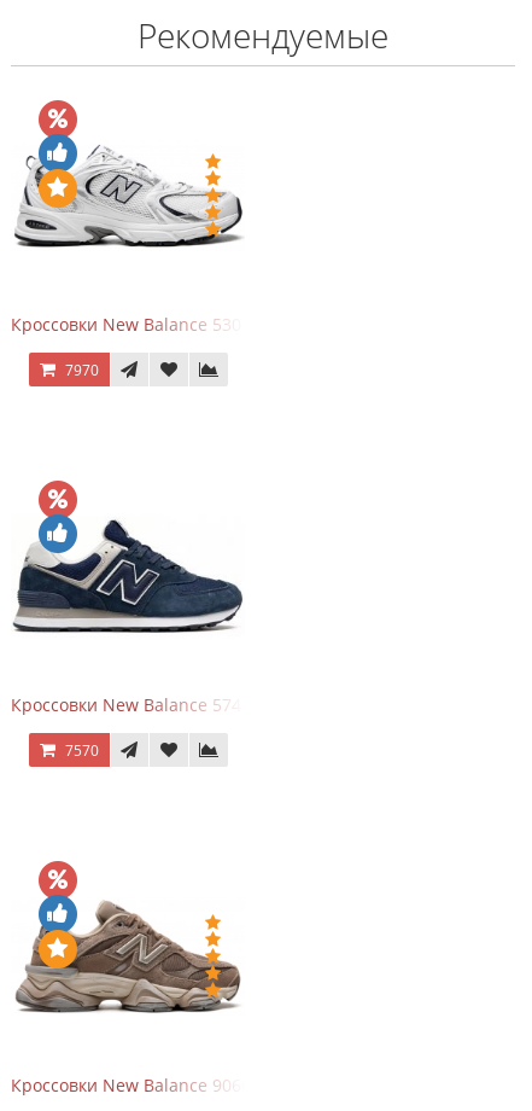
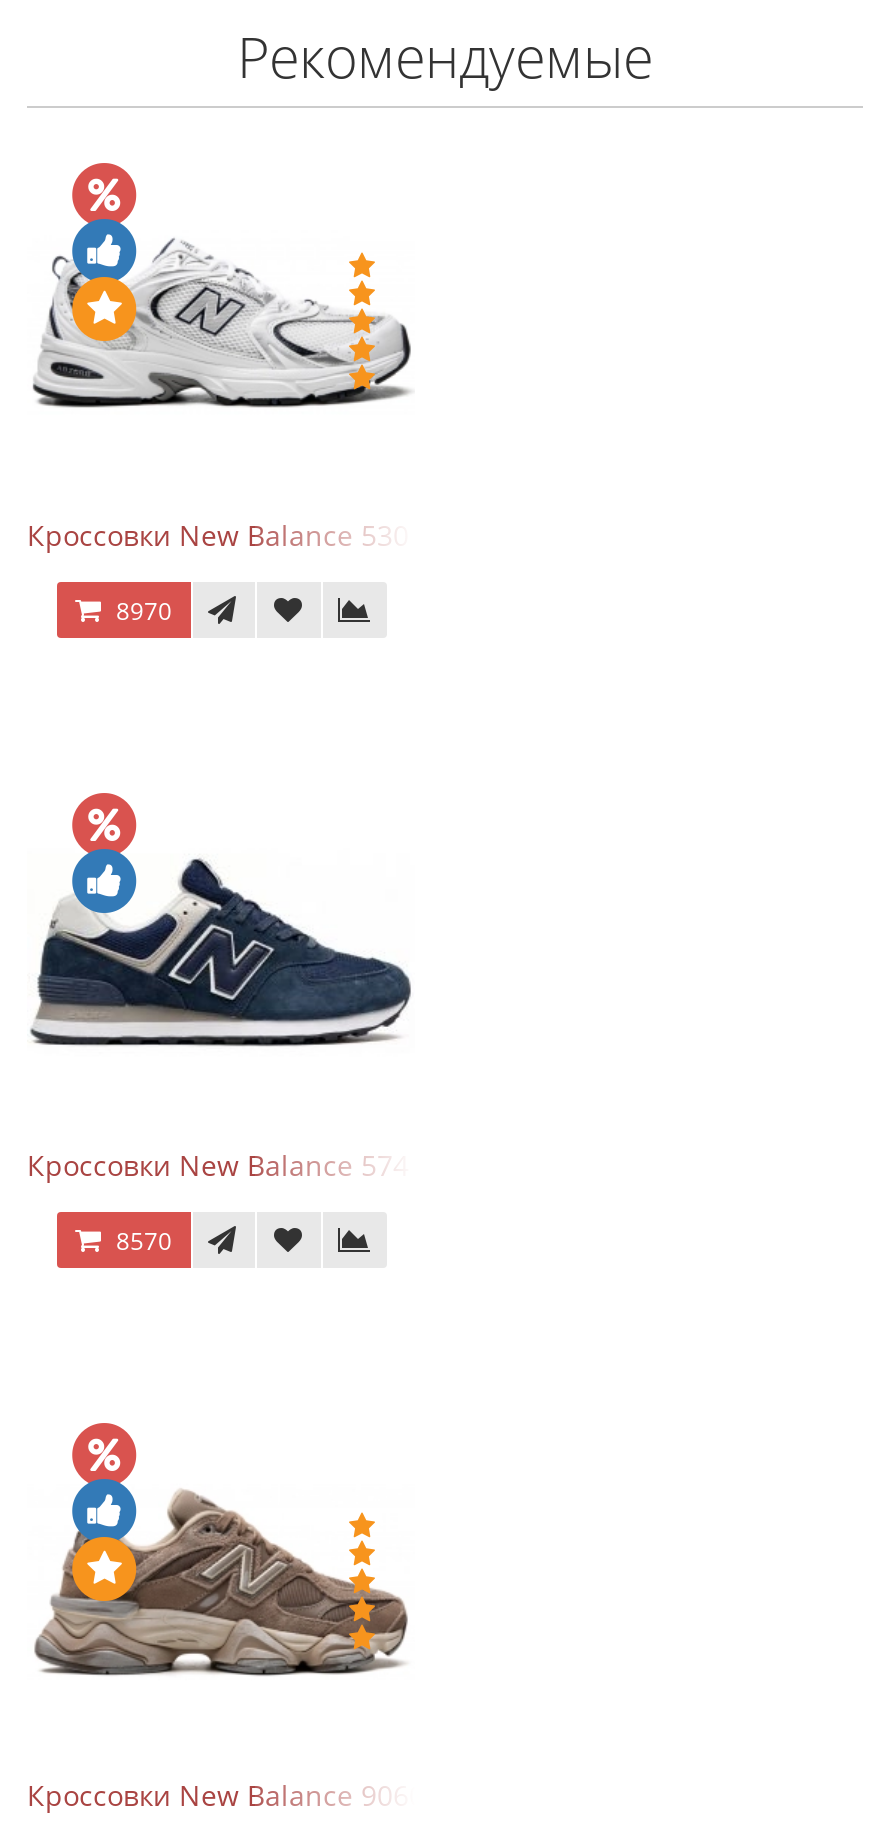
[65,360,98,380] 7970 -> [116,594,172,628] 8970
[65,740,98,761] 7570 -> [116,1224,172,1258] 8570

